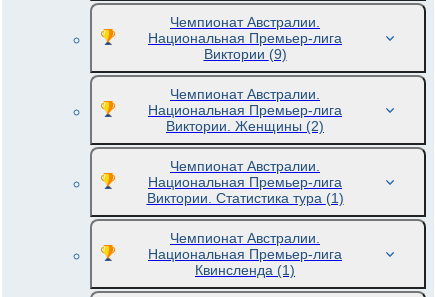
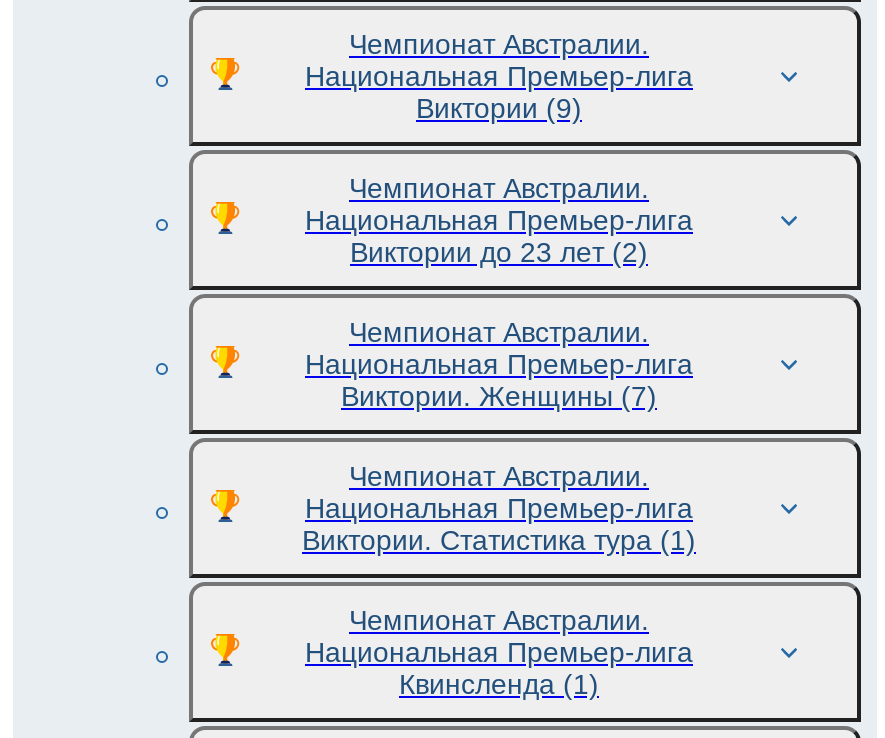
[166,118,324,134] Виктории. Женщины (2) -> [305,236,693,412] Виктории до 23 лет (2) | Чемпионат Австралии. | Национальная Премьер-лига | Виктории. Женщины (7)

